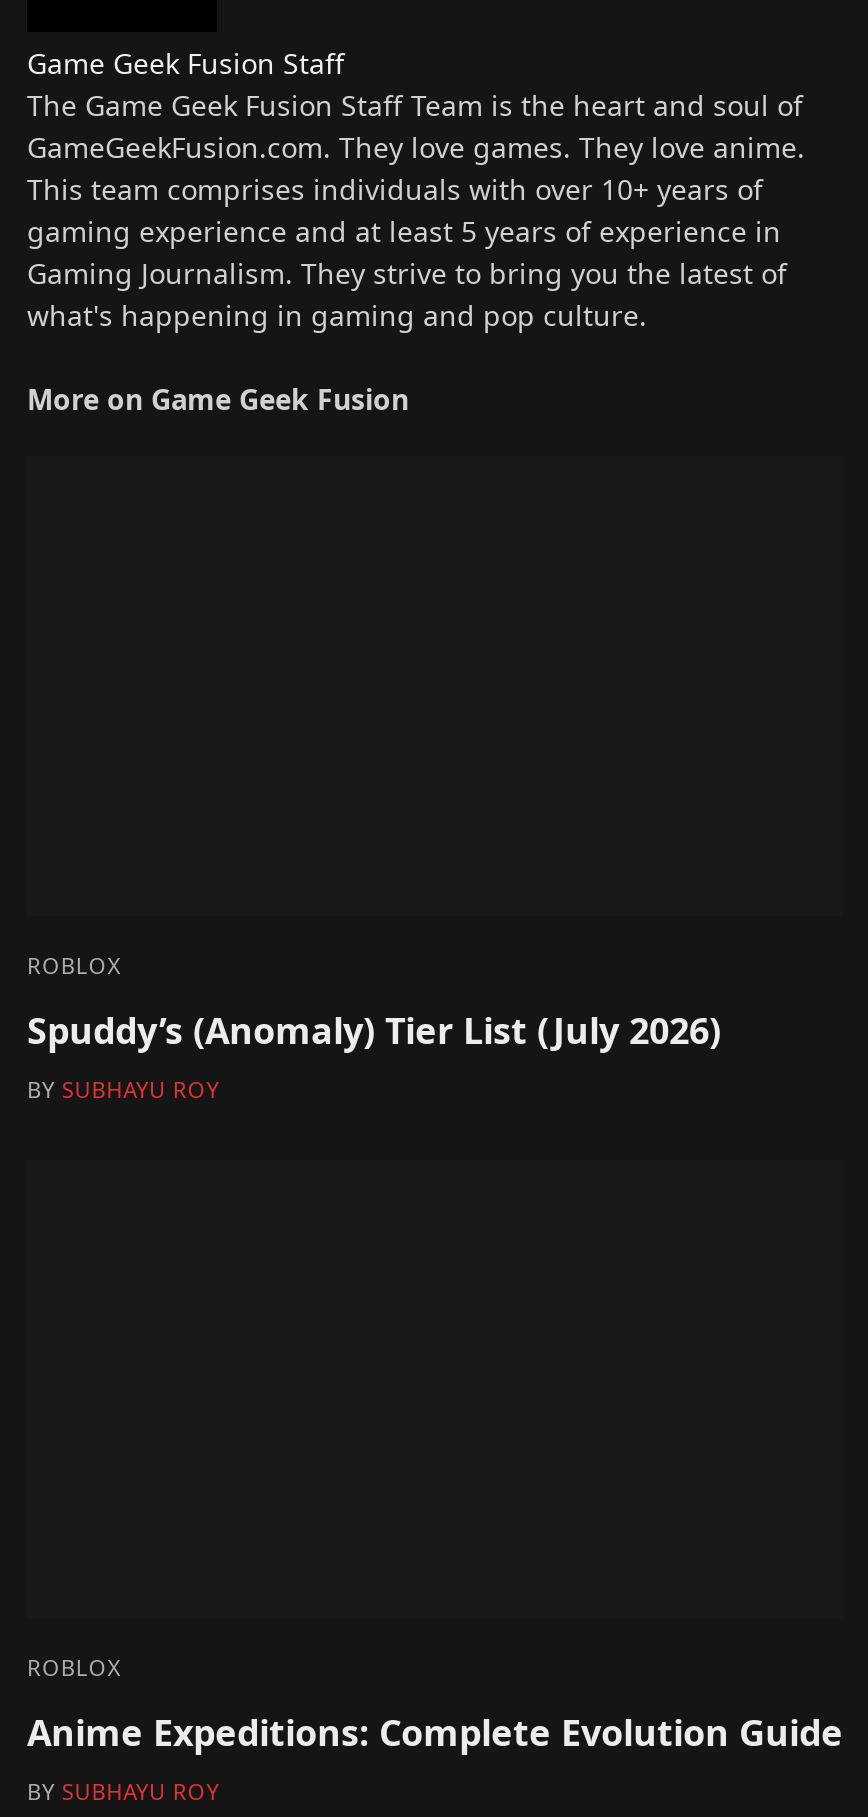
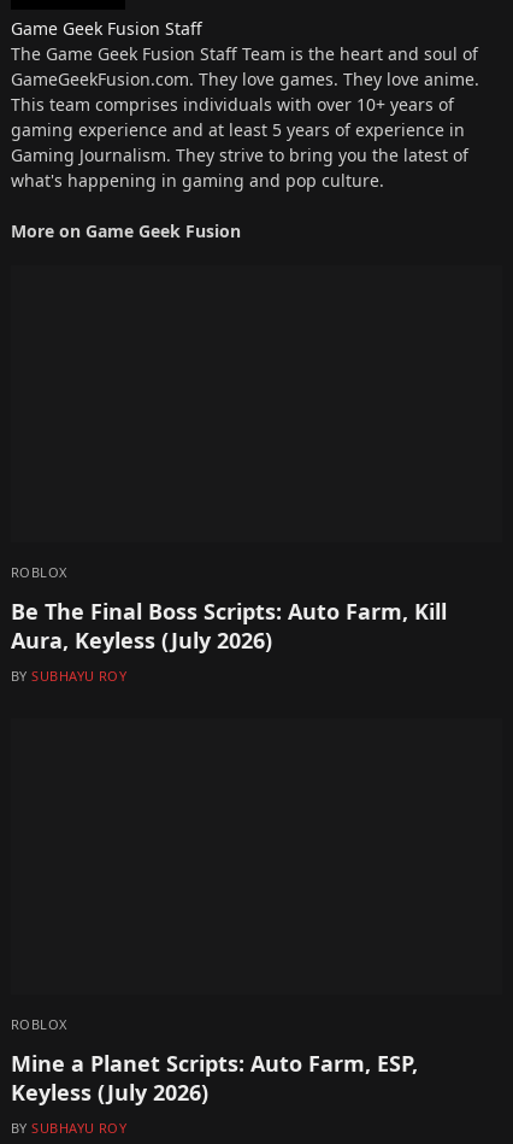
[27,1006,721,1054] Spuddy’s (Anomaly) Tier List (July 2026) -> [11,596,447,654] Be The Final Boss Scripts: Auto Farm, Kill | Aura, Keyless (July 2026)
[27,1709,843,1757] Anime Expeditions: Complete Evolution Guide -> [11,1049,418,1107] Mine a Planet Scripts: Auto Farm, ESP, | Keyless (July 2026)

